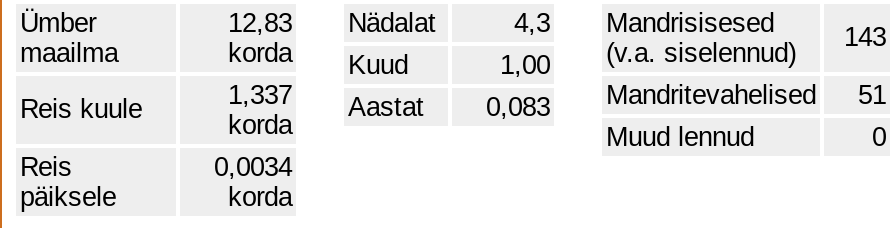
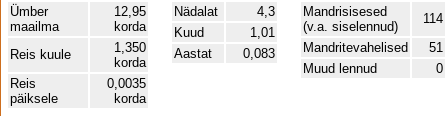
[228,8,444,38] 12,83 Nädalat -> [114,4,222,19] 12,95 Nädalat
[844,22,886,52] 143 -> [423,11,443,26] 114
[500,38,804,80] 1,00 (v.a. siselennud) -> [250,19,402,40] 1,01 (v.a. siselennud)
[228,80,424,122] 1,337 Aastat -> [114,40,212,61] 1,350 Aastat
[214,152,292,182] 0,0034 -> [107,76,146,91] 0,0035

